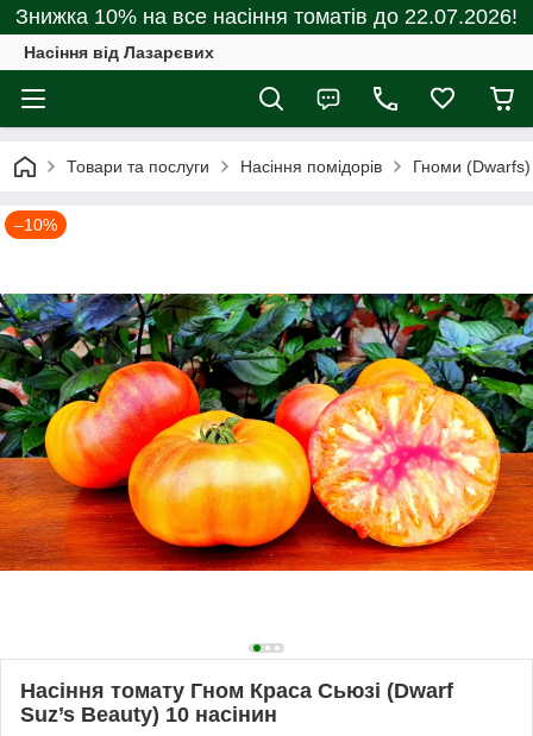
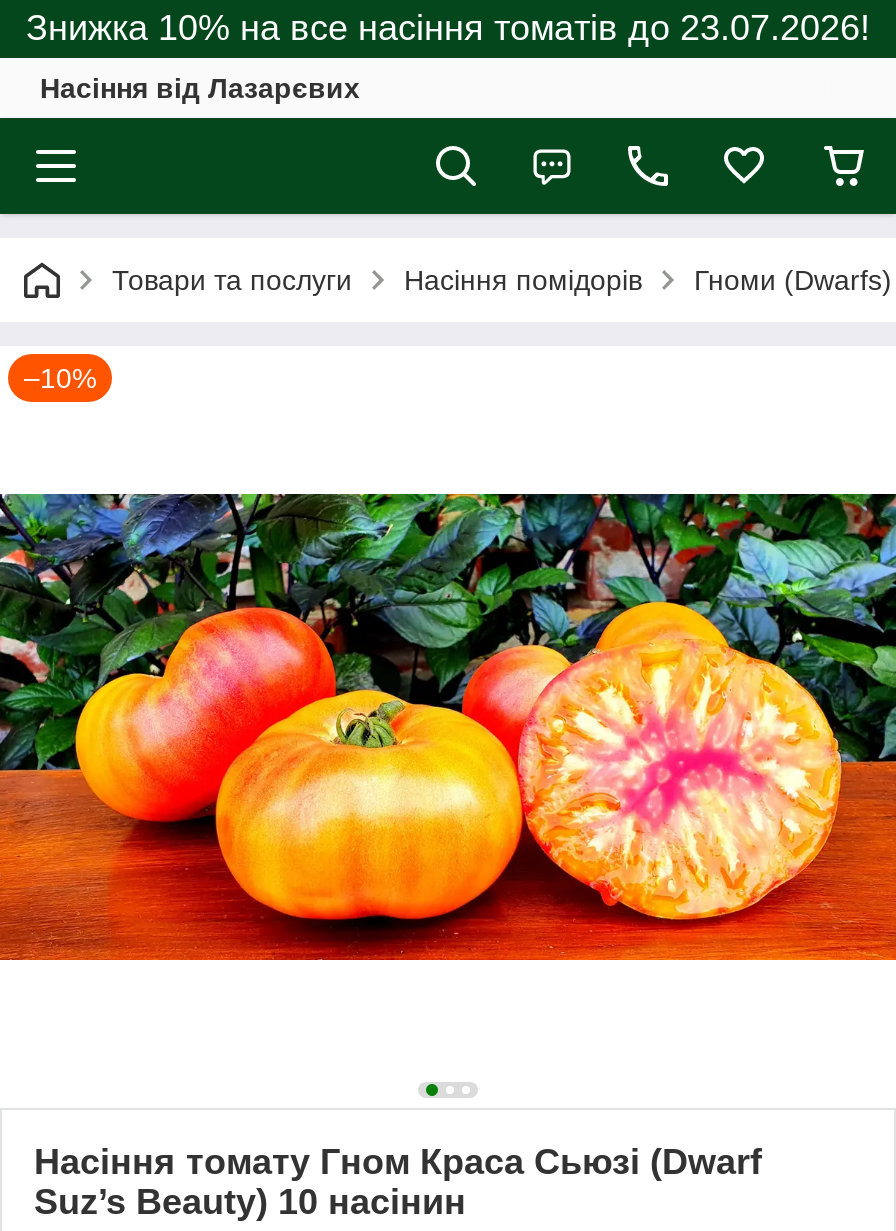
[15,5,518,29] Знижка 10% на все насіння томатів до 22.07.2026! -> [26,8,870,48] Знижка 10% на все насіння томатів до 23.07.2026!

